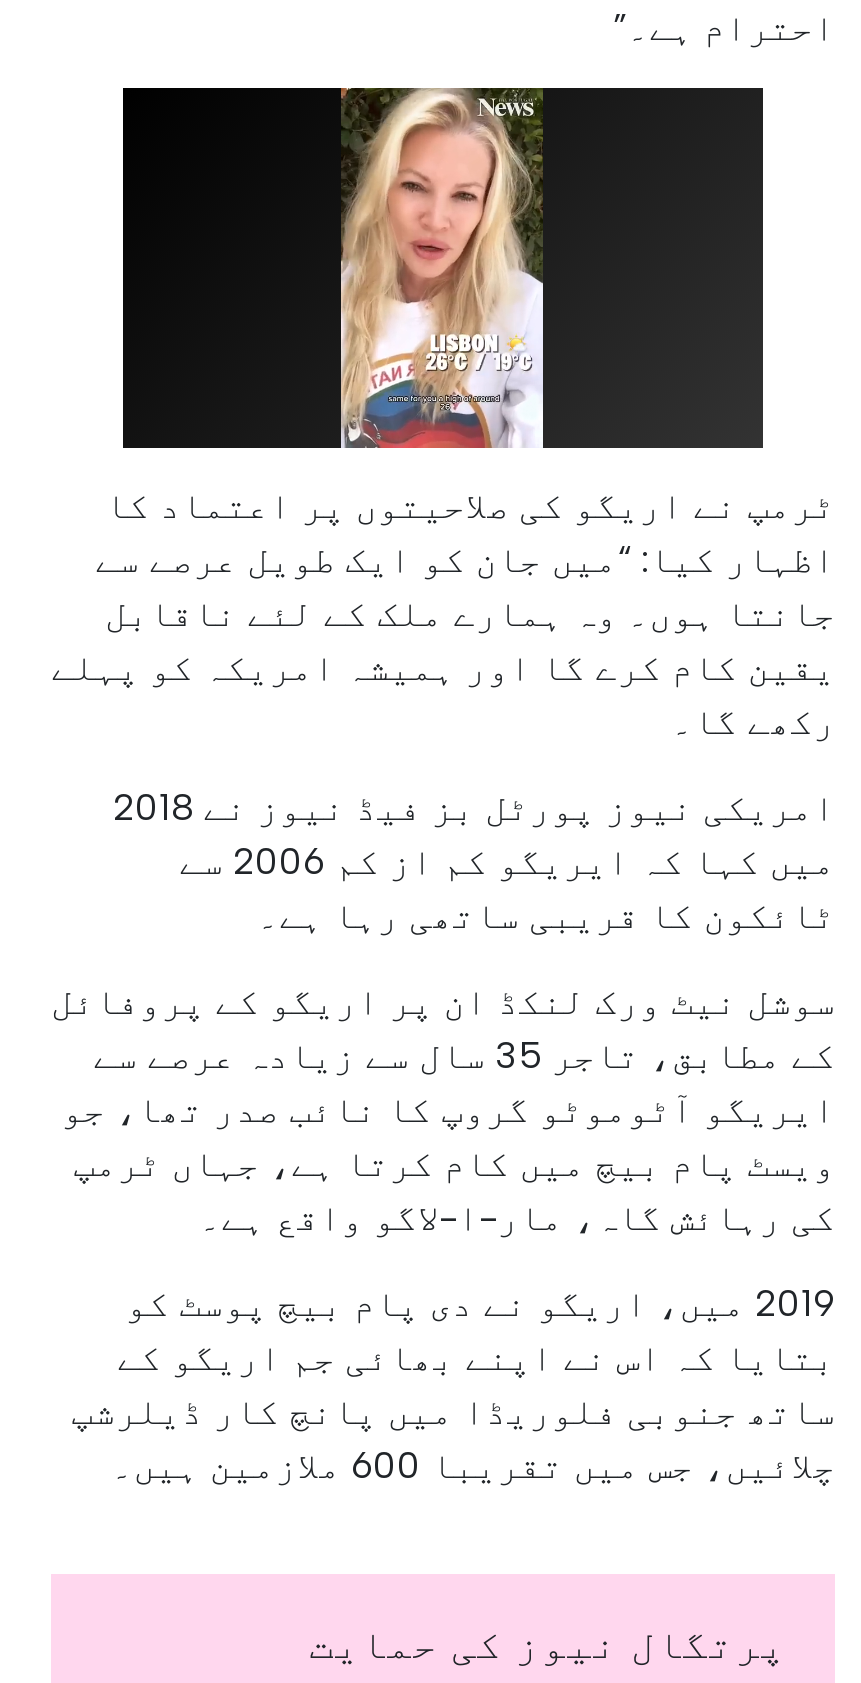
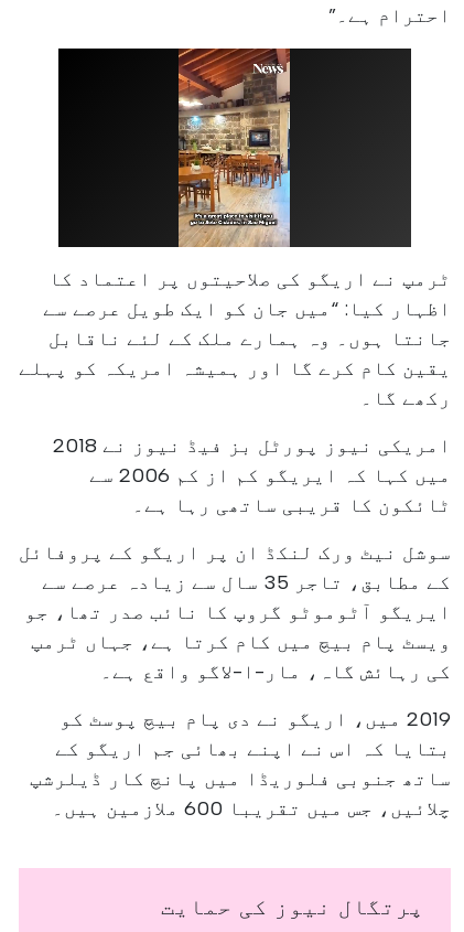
[339,86,545,450] [image] -> [177,47,291,247] [image]

